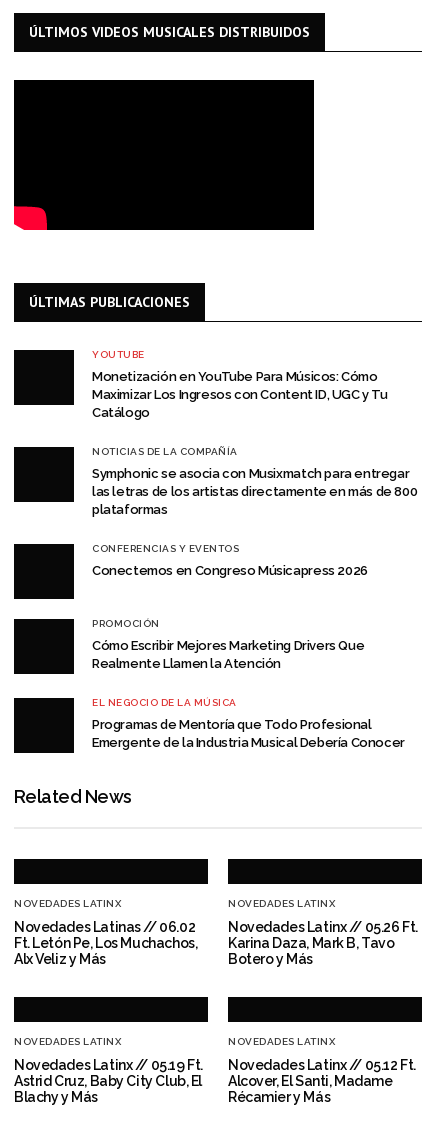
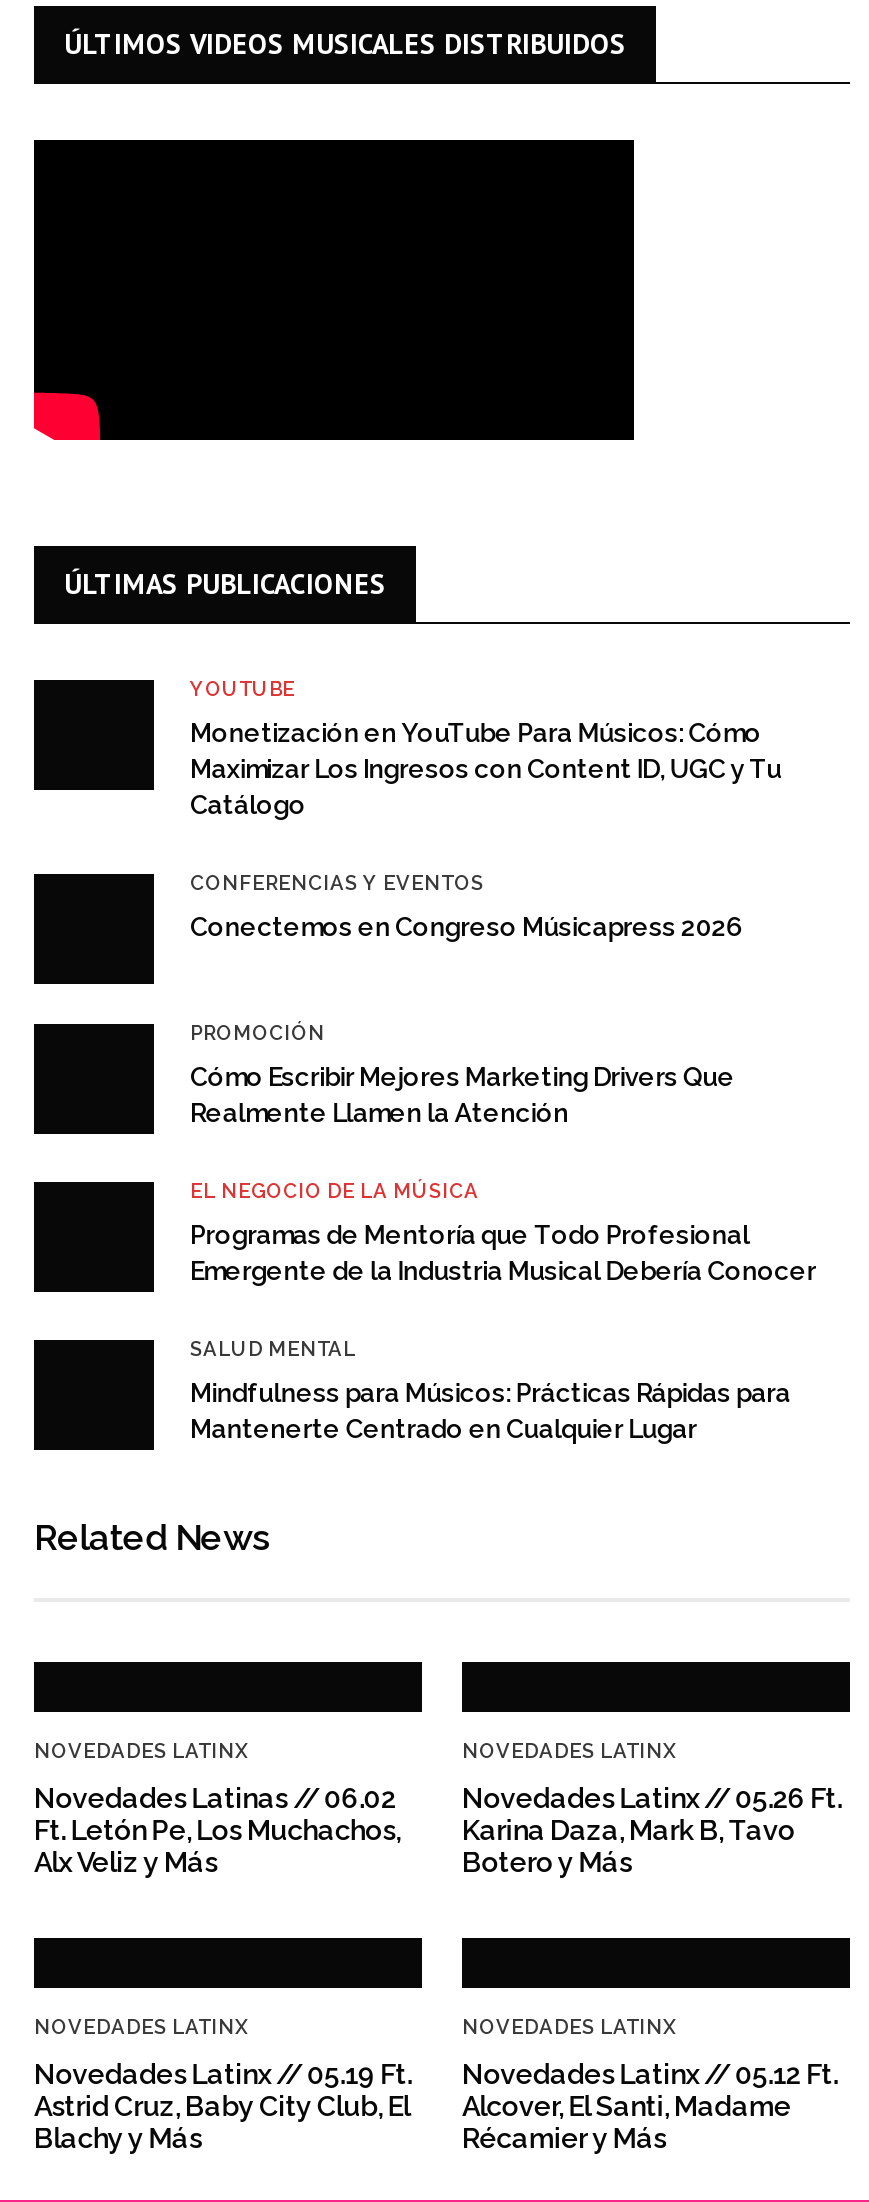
[92,446,417,517] NOTICIAS DE LA COMPAÑÍA | Symphonic se asocia con Musixmatch para entregar | las letras de los artistas directamente en más de 800 | plataformas -> none
moved [92,543,405,750] -> [190,873,816,1287]: CONFERENCIAS Y EVENTOS | Conectemos en Congreso Músicapress 2026 | PROMOCIÓN | Cómo Escribir Mejores Marketing Drivers Que | Realmente Llamen la Atención | EL NEGOCIO DE LA MÚSICA | Programas de Mentoría que Todo Profesional | Emergente de la Industria Musical Debería Conocer
none -> [190,1339,791,1445] SALUD MENTAL | Mindfulness para Músicos: Prácticas Rápidas para | Mantenerte Centrado en Cualquier Lugar

